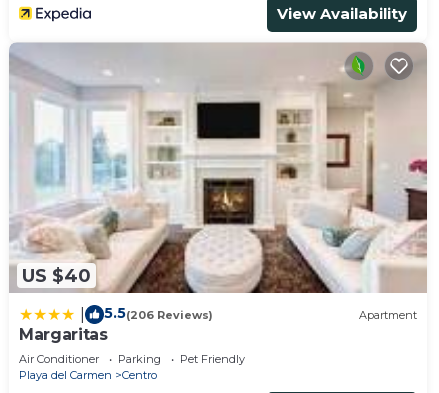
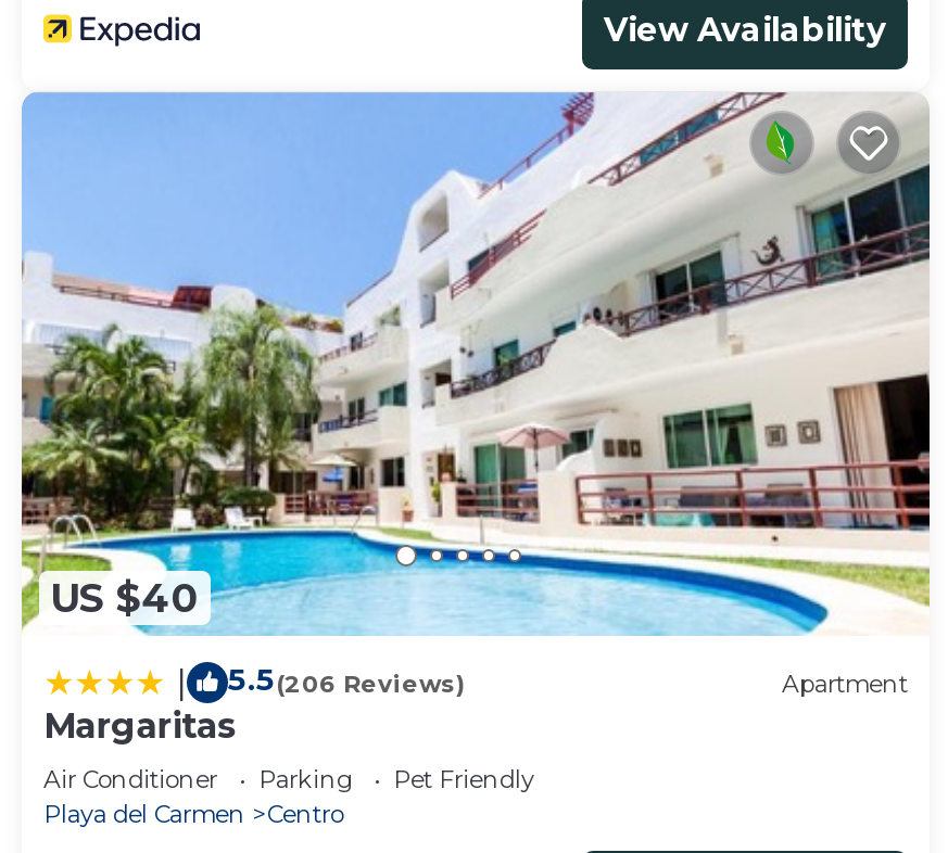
[9,42,428,294] [image] -> [20,91,932,636] [image]

